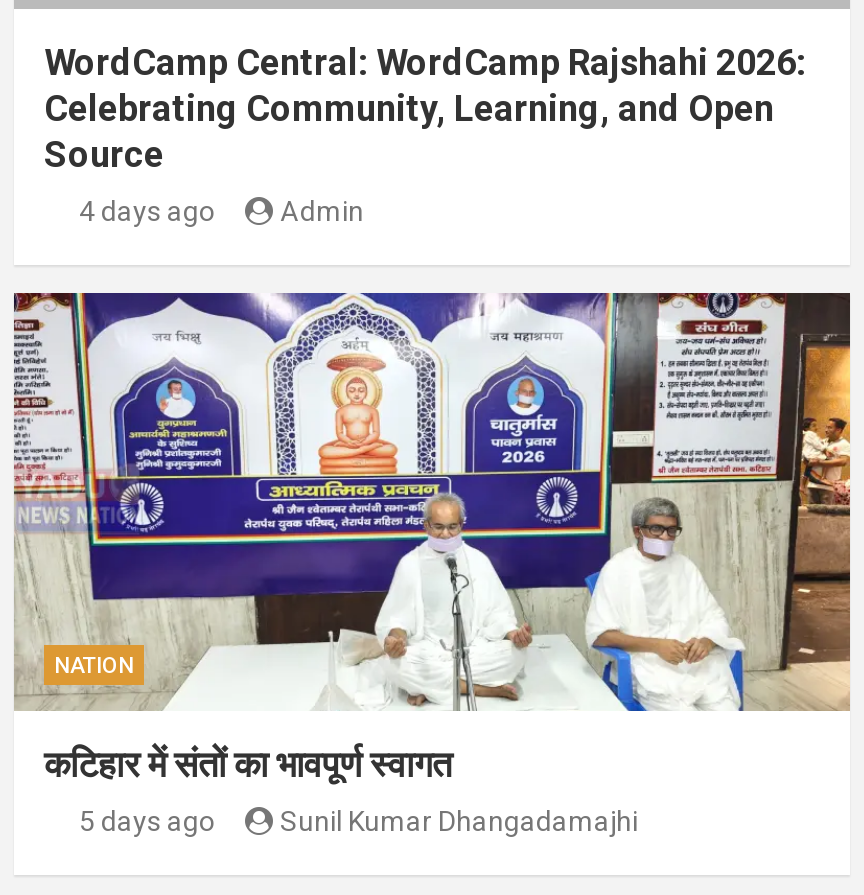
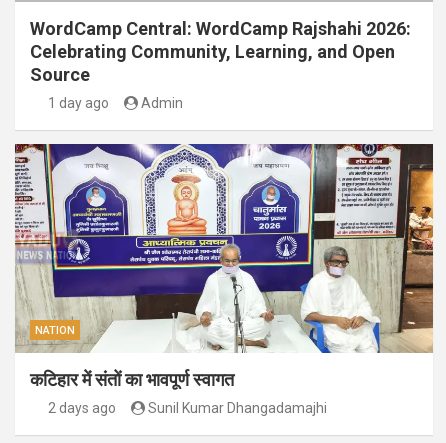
[79,194,215,226] 4 days ago -> [47,95,108,111] 1 day ago
[79,804,215,836] 5 days ago -> [47,400,115,416] 2 days ago

